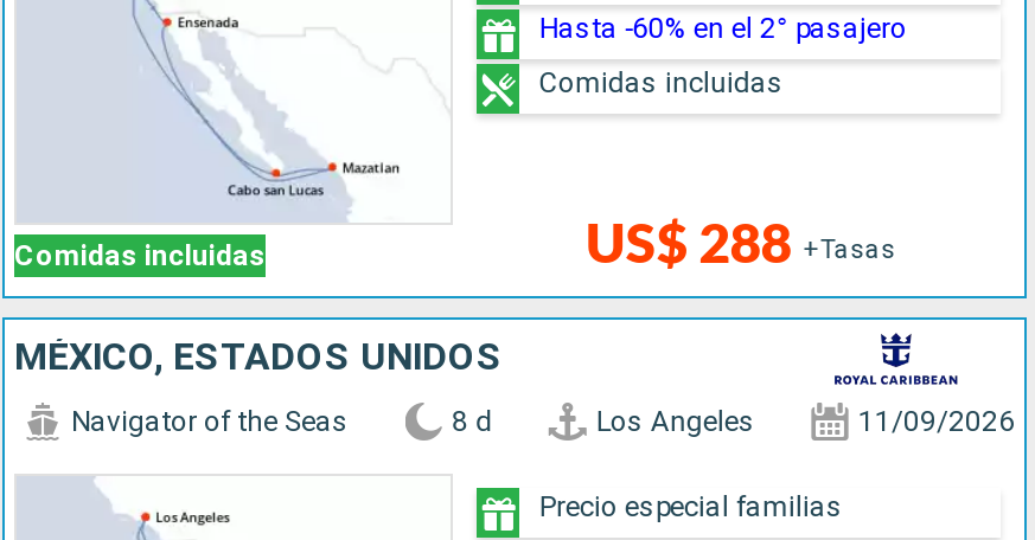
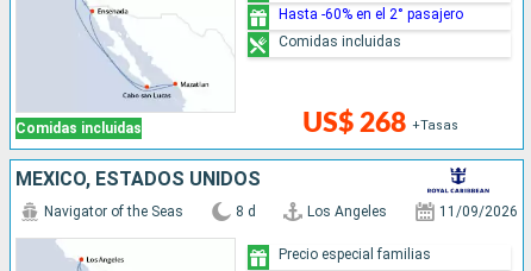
[585,219,896,273] US$ 288 +Tasas -> [302,110,458,137] US$ 268 +Tasas

